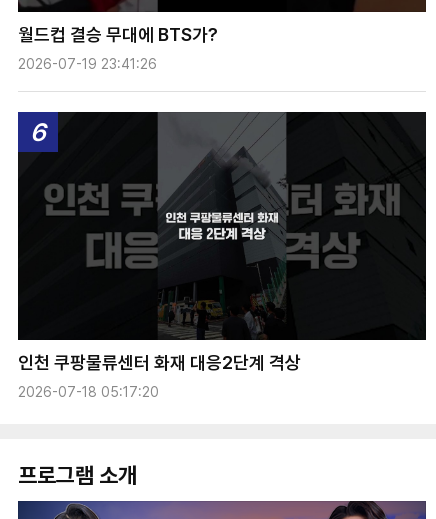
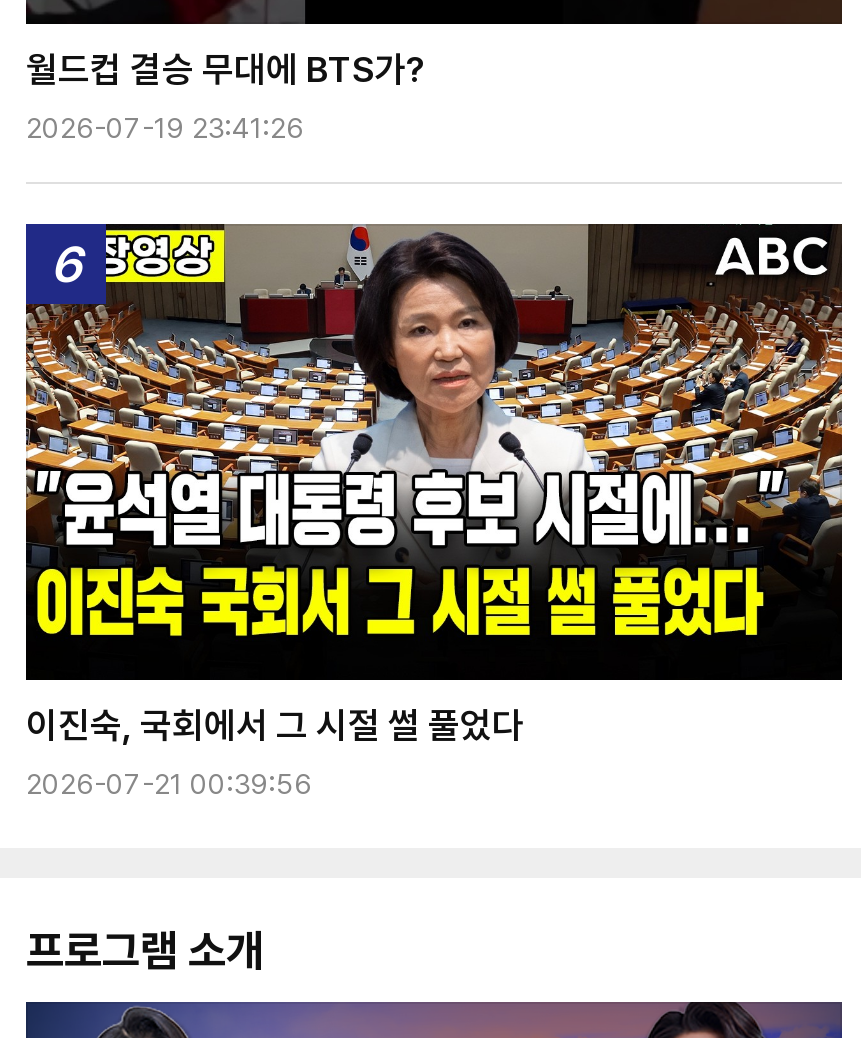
[17,111,427,373] [image] | 인천 쿠팡물류센터 화재 대응2단계 격상 -> [24,222,844,746] [image] | 이진숙, 국회에서 그 시절 썰 풀었다
[18,384,159,400] 2026-07-18 05:17:20 -> [26,768,312,800] 2026-07-21 00:39:56

